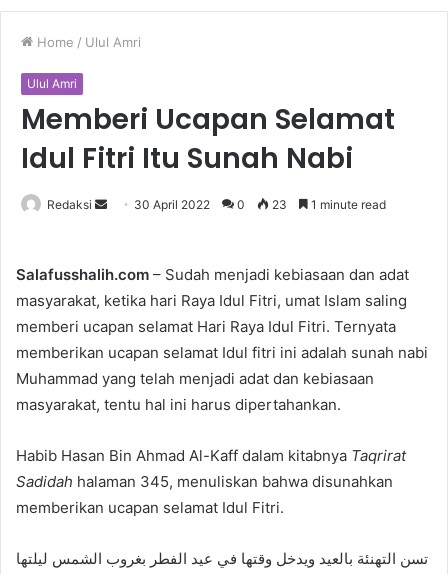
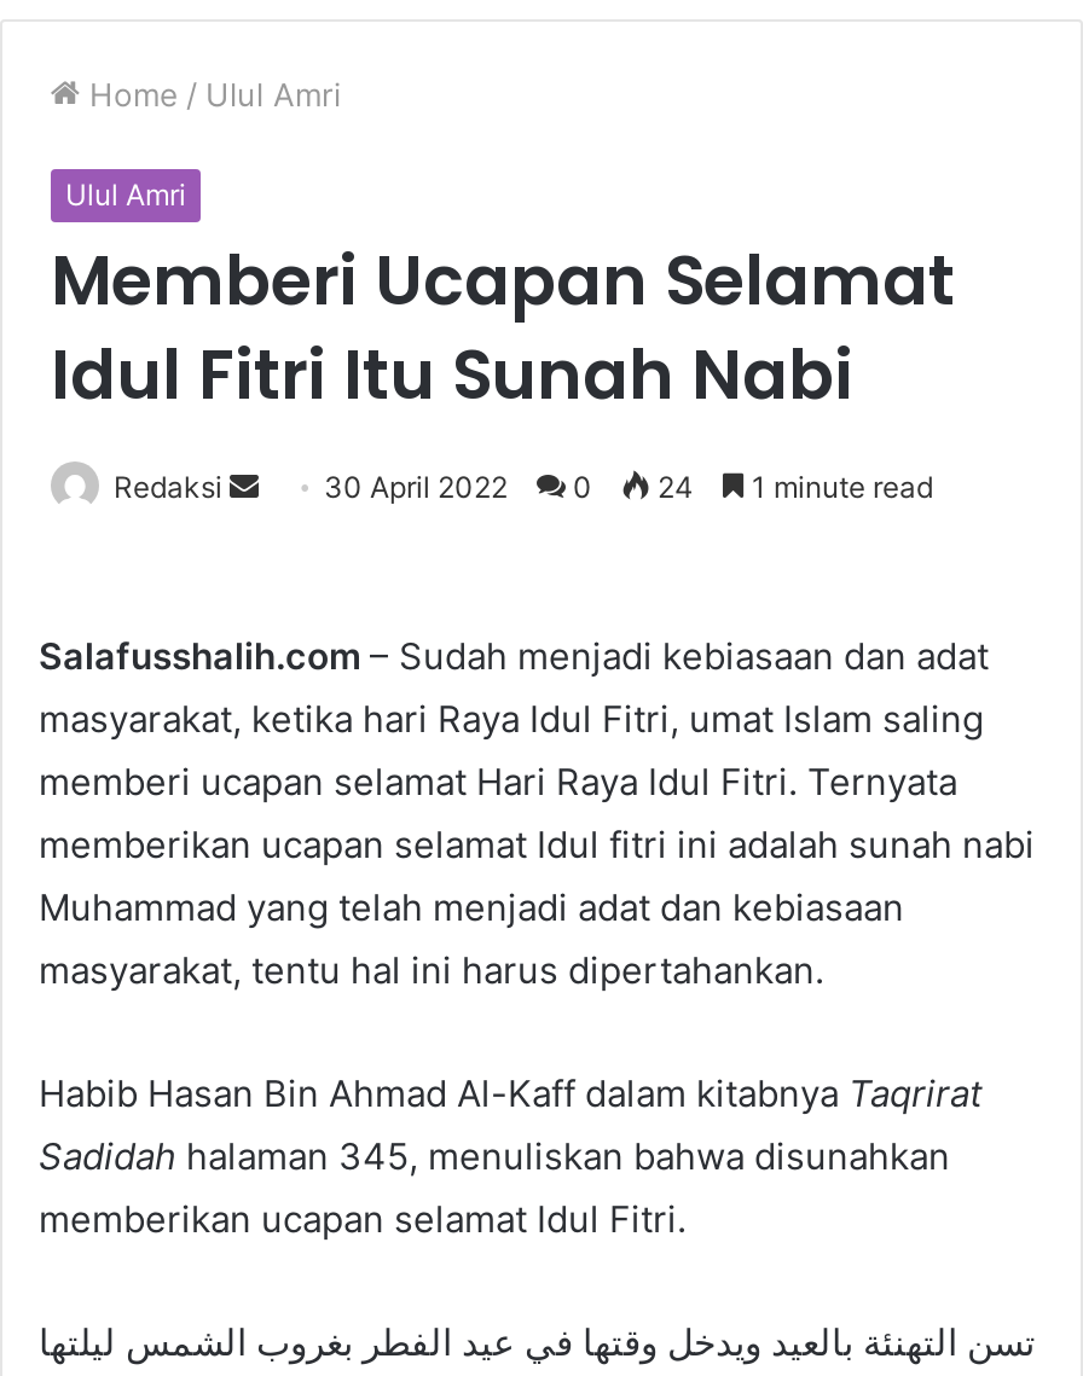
[269,197,287,212] 23 -> [650,469,694,506] 24

